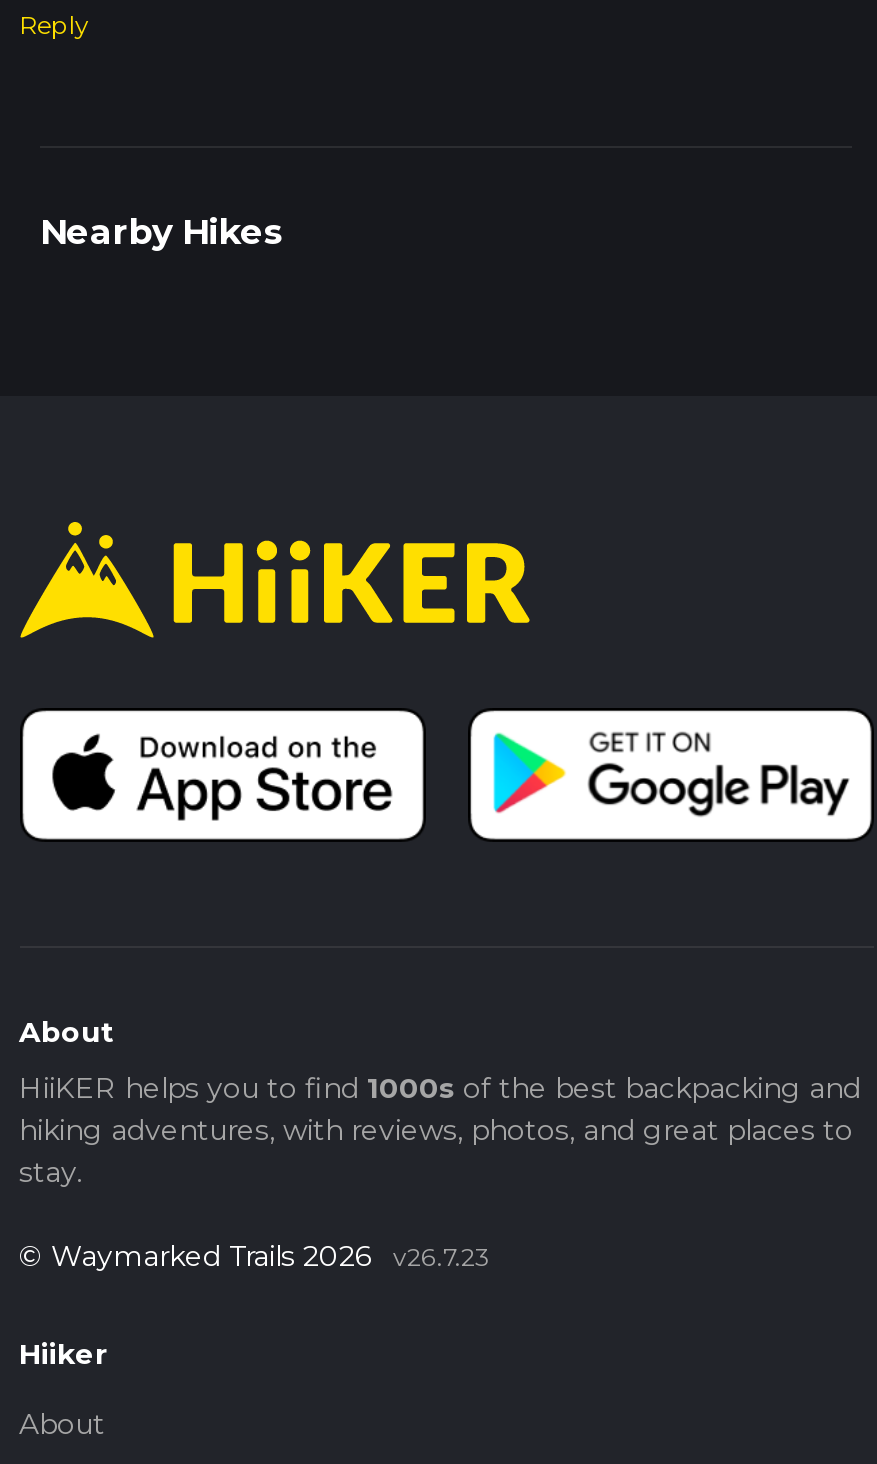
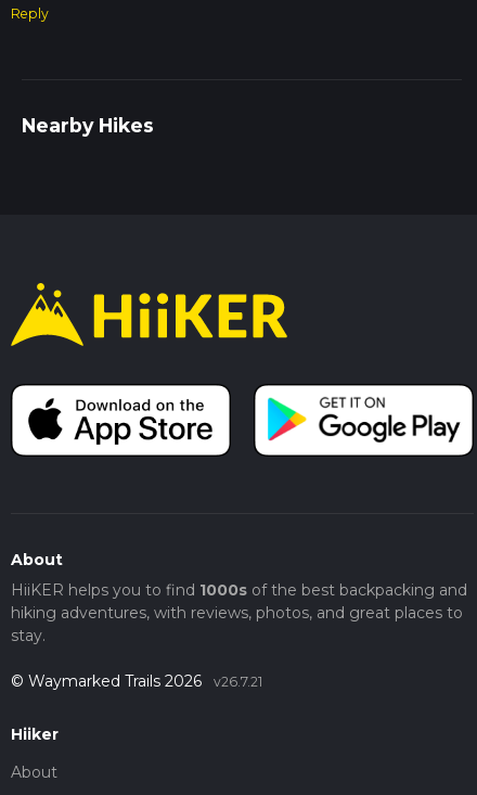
[19,1238,489,1274] © Waymarked Trails 2026 v26.7.23 -> [10,671,262,691] © Waymarked Trails 2026 v26.7.21

